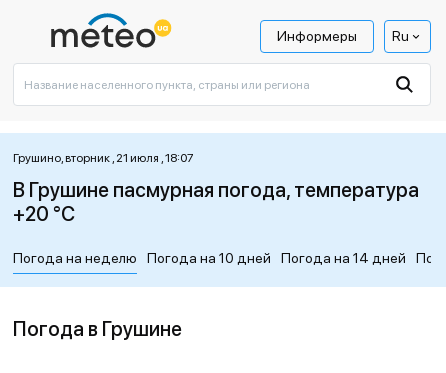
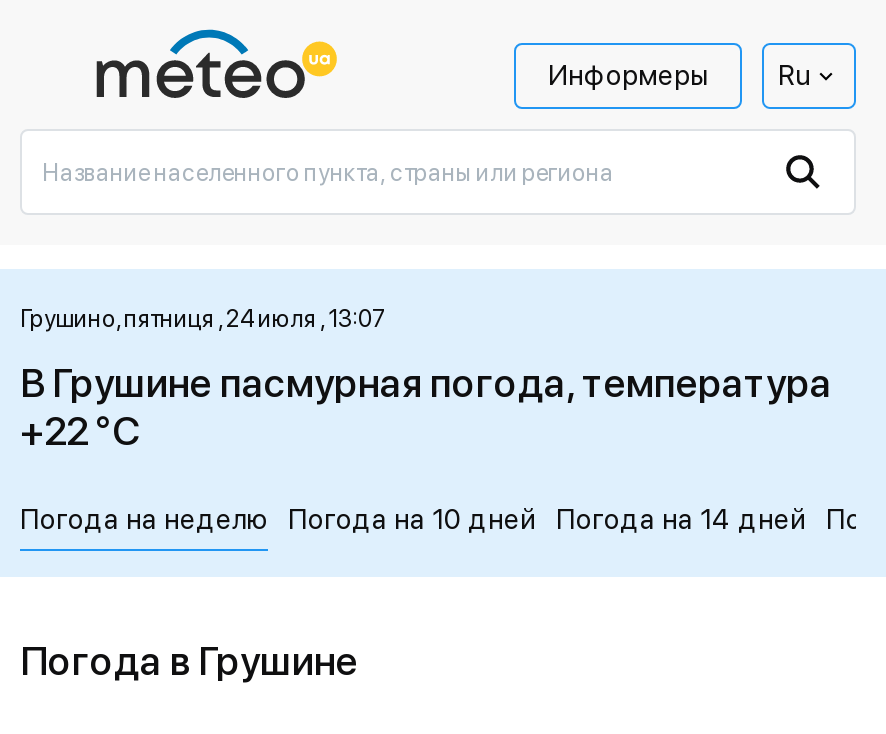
[13,151,194,165] Грушино, вторник , 21 июля , 18:07 -> [20,305,386,333] Грушино, пятниця , 24 июля , 13:07
[13,202,75,226] +20 °C -> [20,407,140,455] +22 °C

